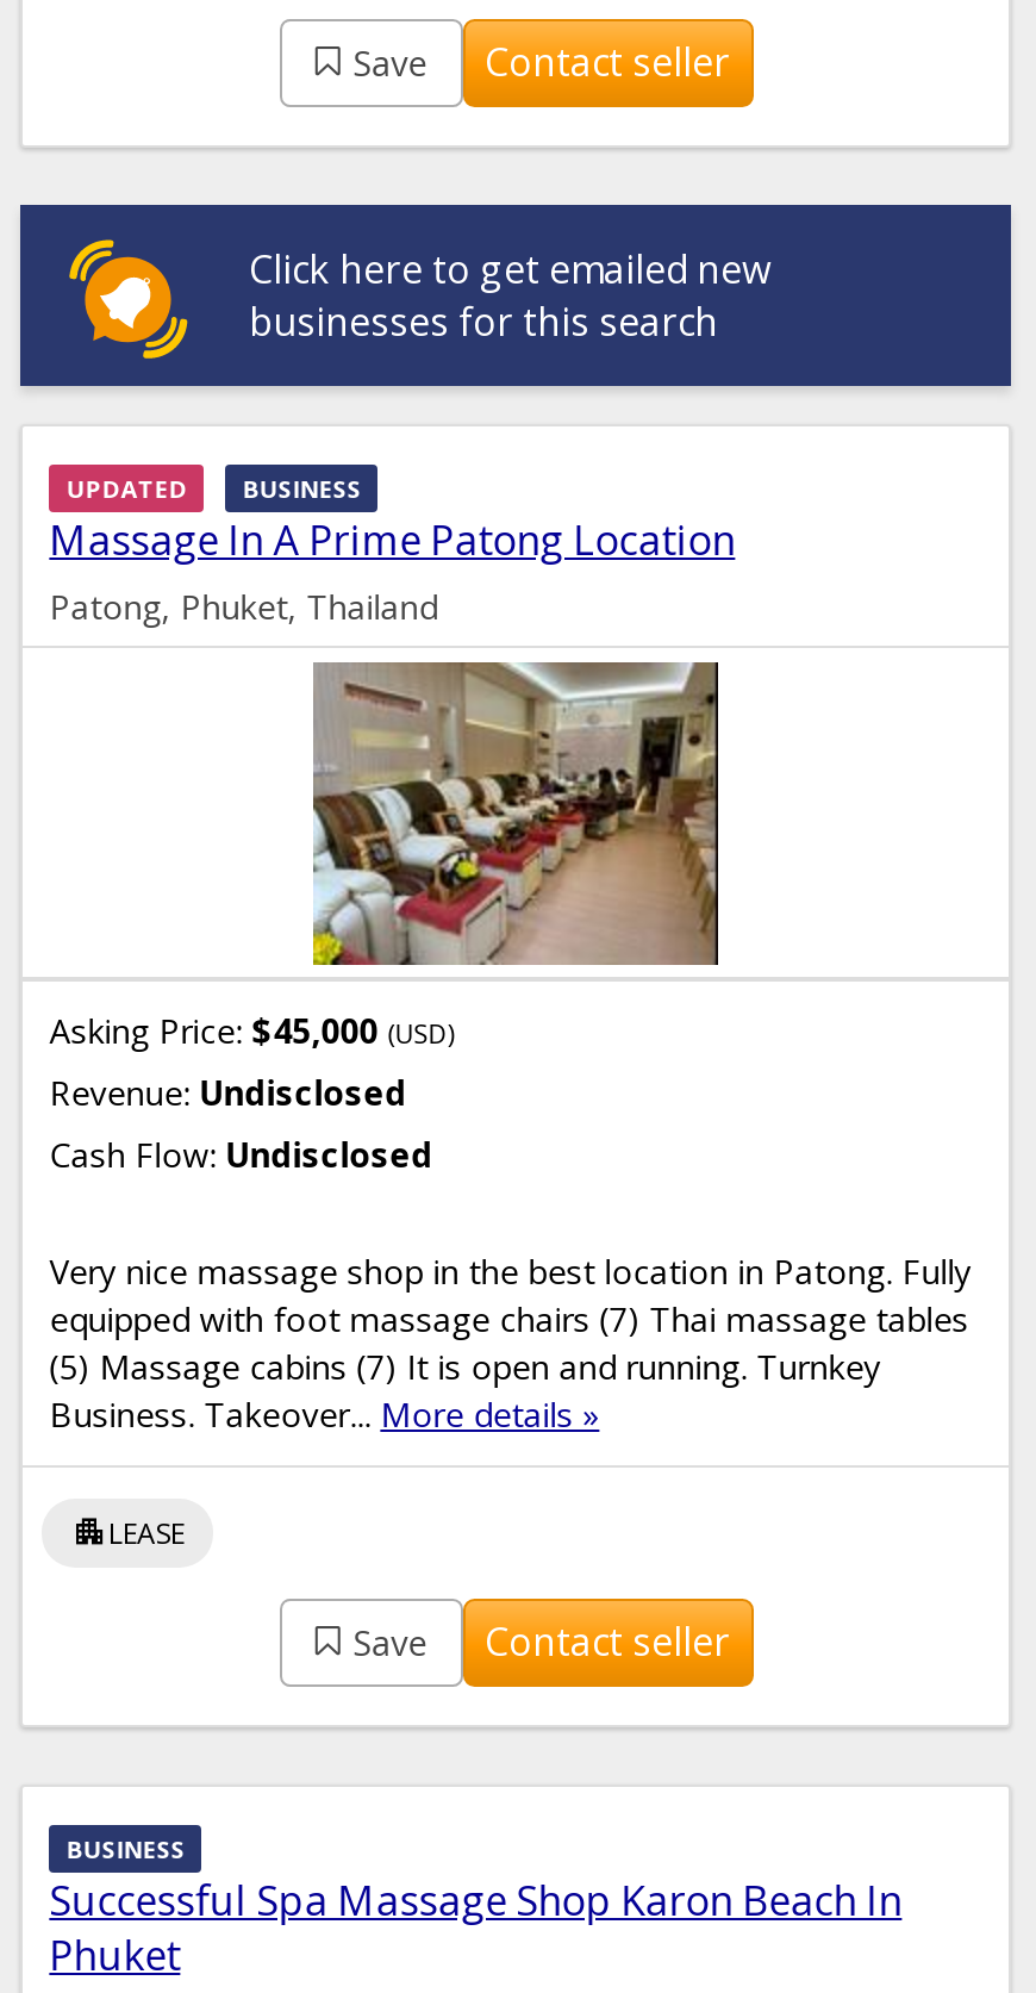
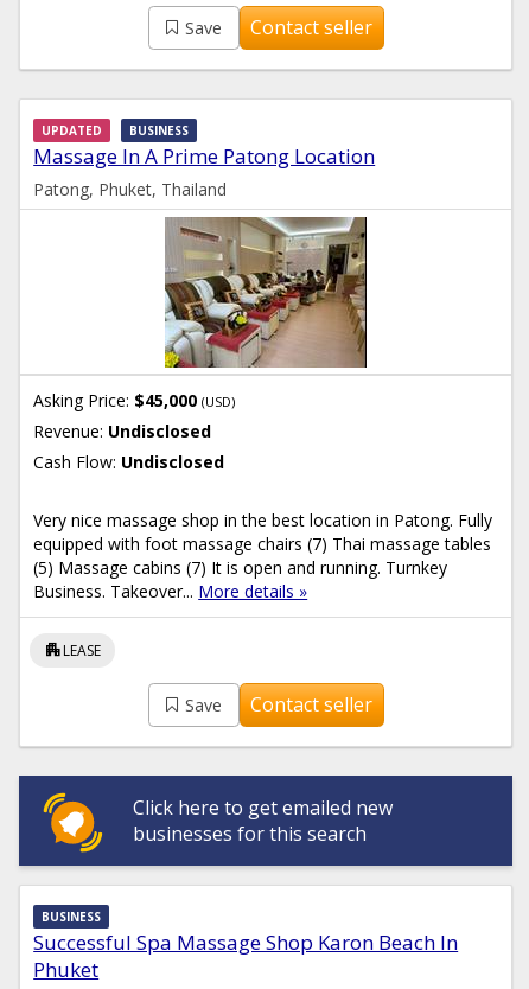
moved [18,203,1013,391] -> [18,774,514,868]: [image] | Click here to get emailed new | businesses for this search
moved [49,472,971,1668] -> [33,122,492,718]: [image] | Massage In A Prime Patong Location | UPDATED | ... | Save | Contact seller

